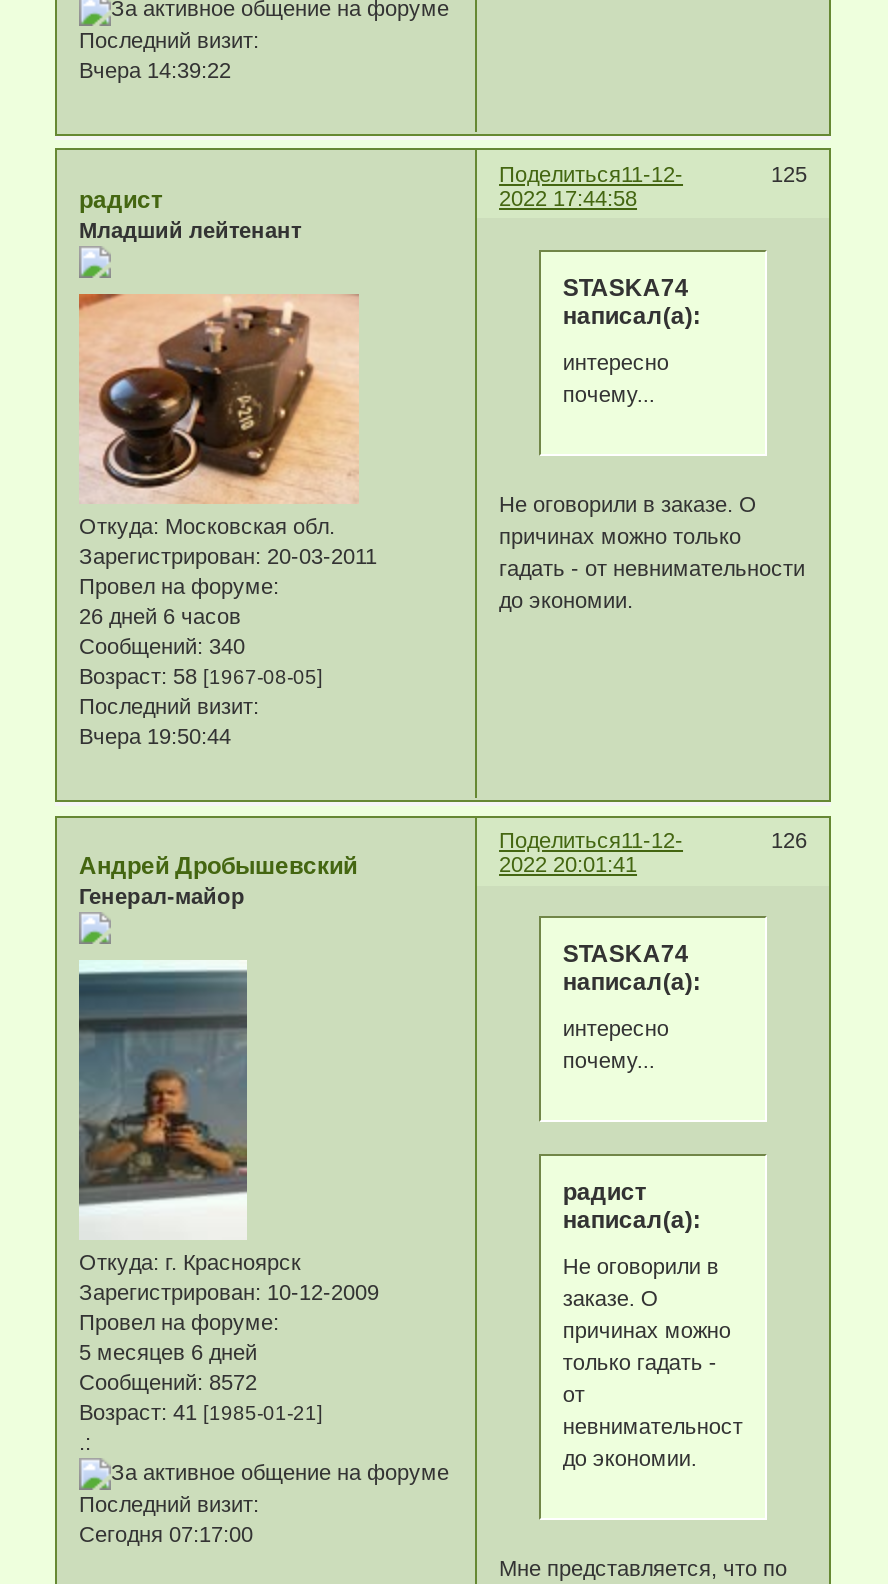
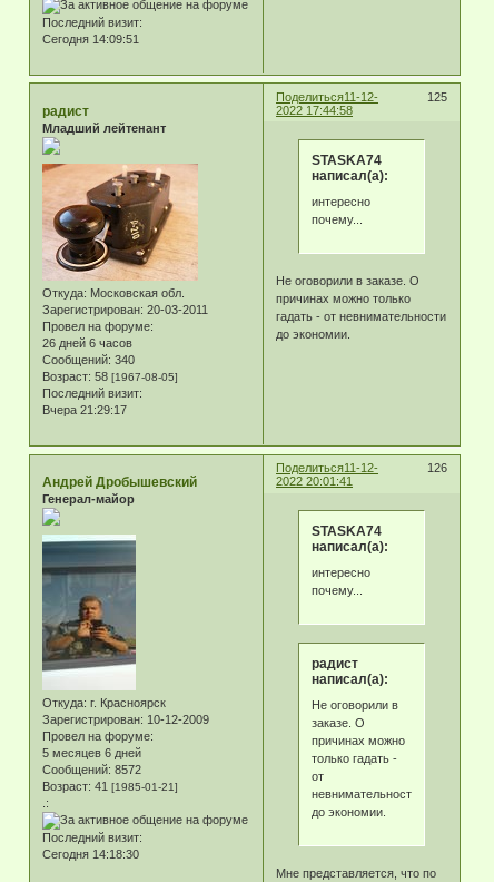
[79,58,231,82] Вчера 14:39:22 -> [42,32,139,46] Сегодня 14:09:51
[79,724,231,748] Вчера 19:50:44 -> [42,403,127,417] Вчера 21:29:17
[79,1523,253,1547] Сегодня 07:17:00 -> [42,848,139,861] Сегодня 14:18:30

